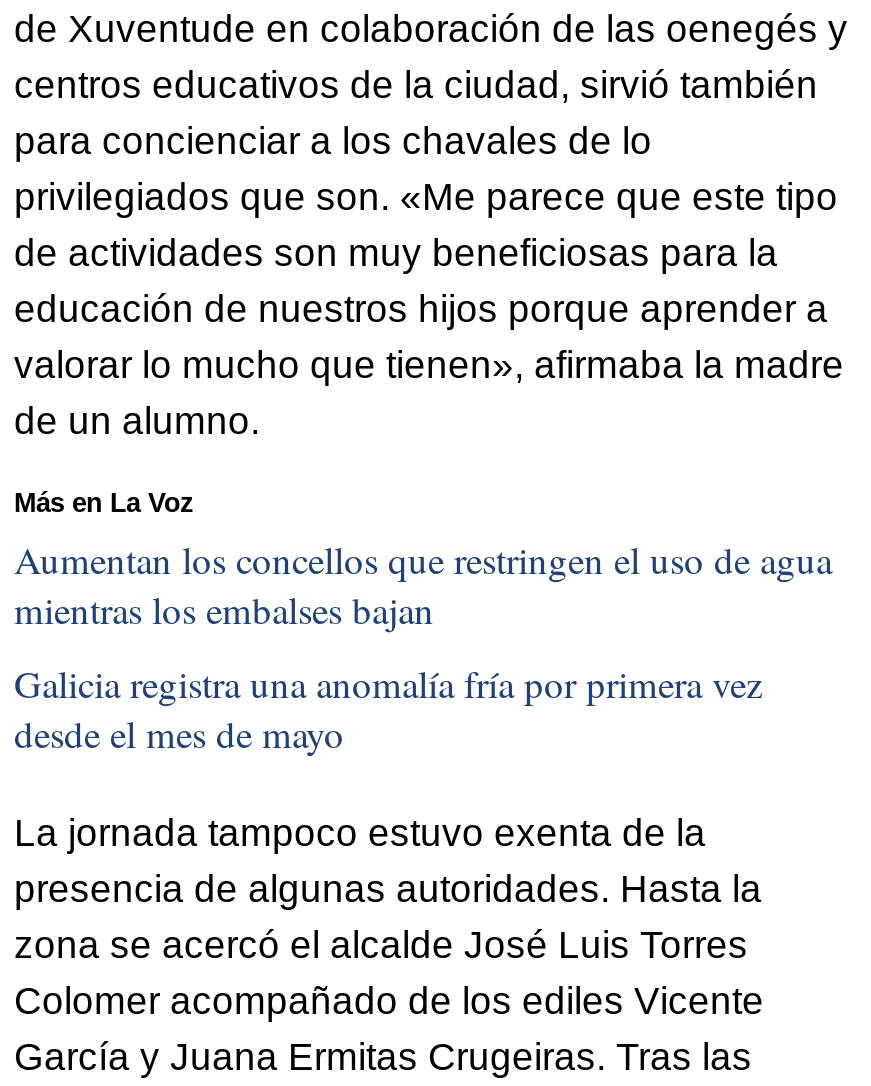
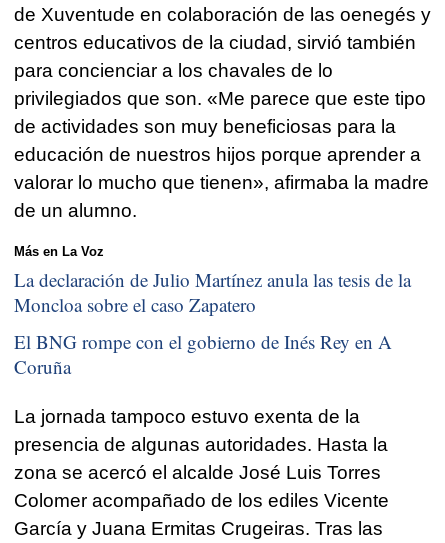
[14,533,832,633] Aumentan los concellos que restringen el uso de agua | mientras los embalses bajan -> [14,267,411,317] La declaración de Julio Martínez anula las tesis de la | Moncloa sobre el caso Zapatero
[14,658,762,758] Galicia registra una anomalía fría por primera vez | desde el mes de mayo -> [14,329,392,379] El BNG rompe con el gobierno de Inés Rey en A | Coruña

